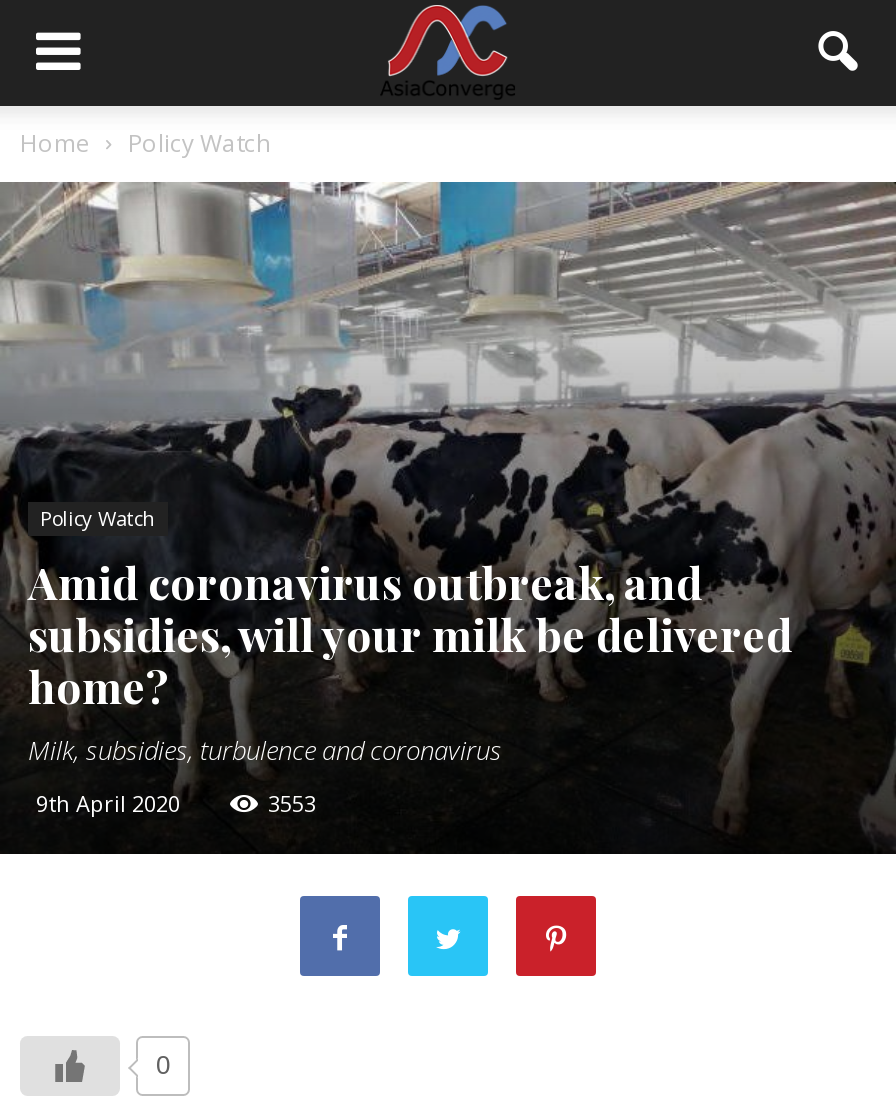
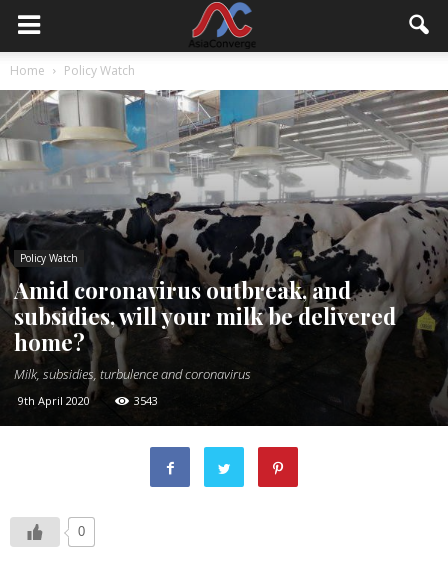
[268,788,316,818] 3553 -> [134,393,158,408] 3543

